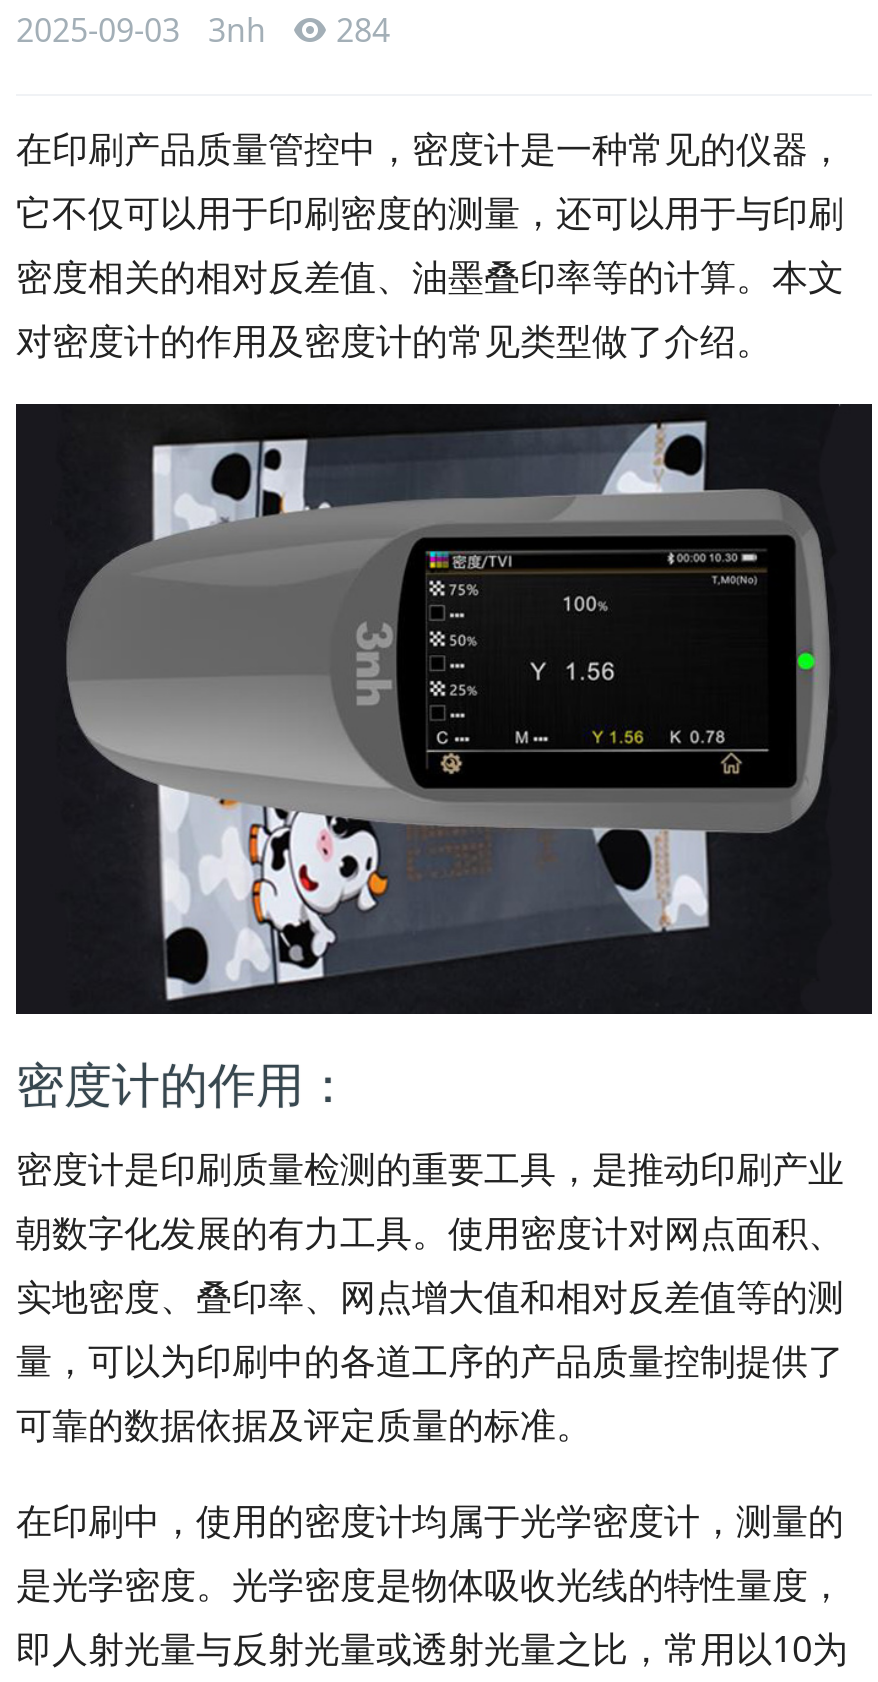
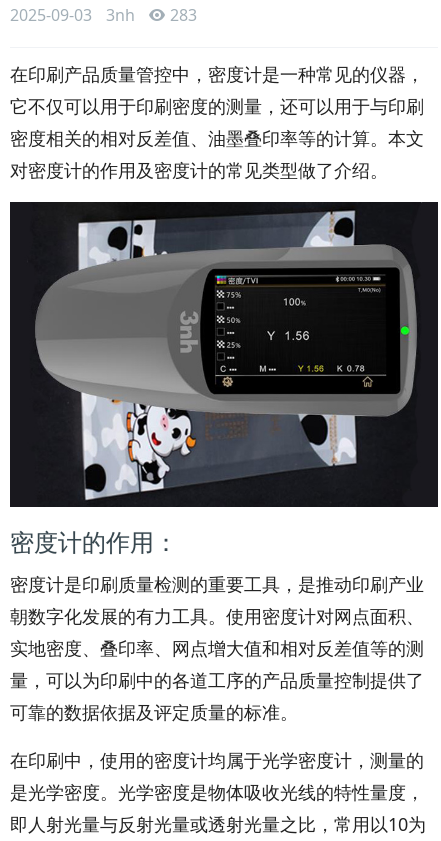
[16,8,390,52] 2025-09-03 3nh 284 -> [10,4,197,26] 2025-09-03 3nh 283

